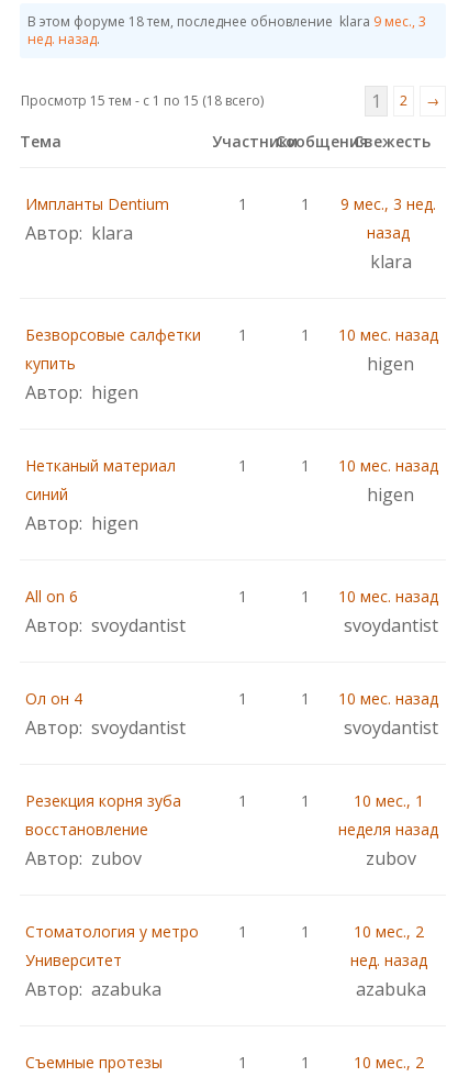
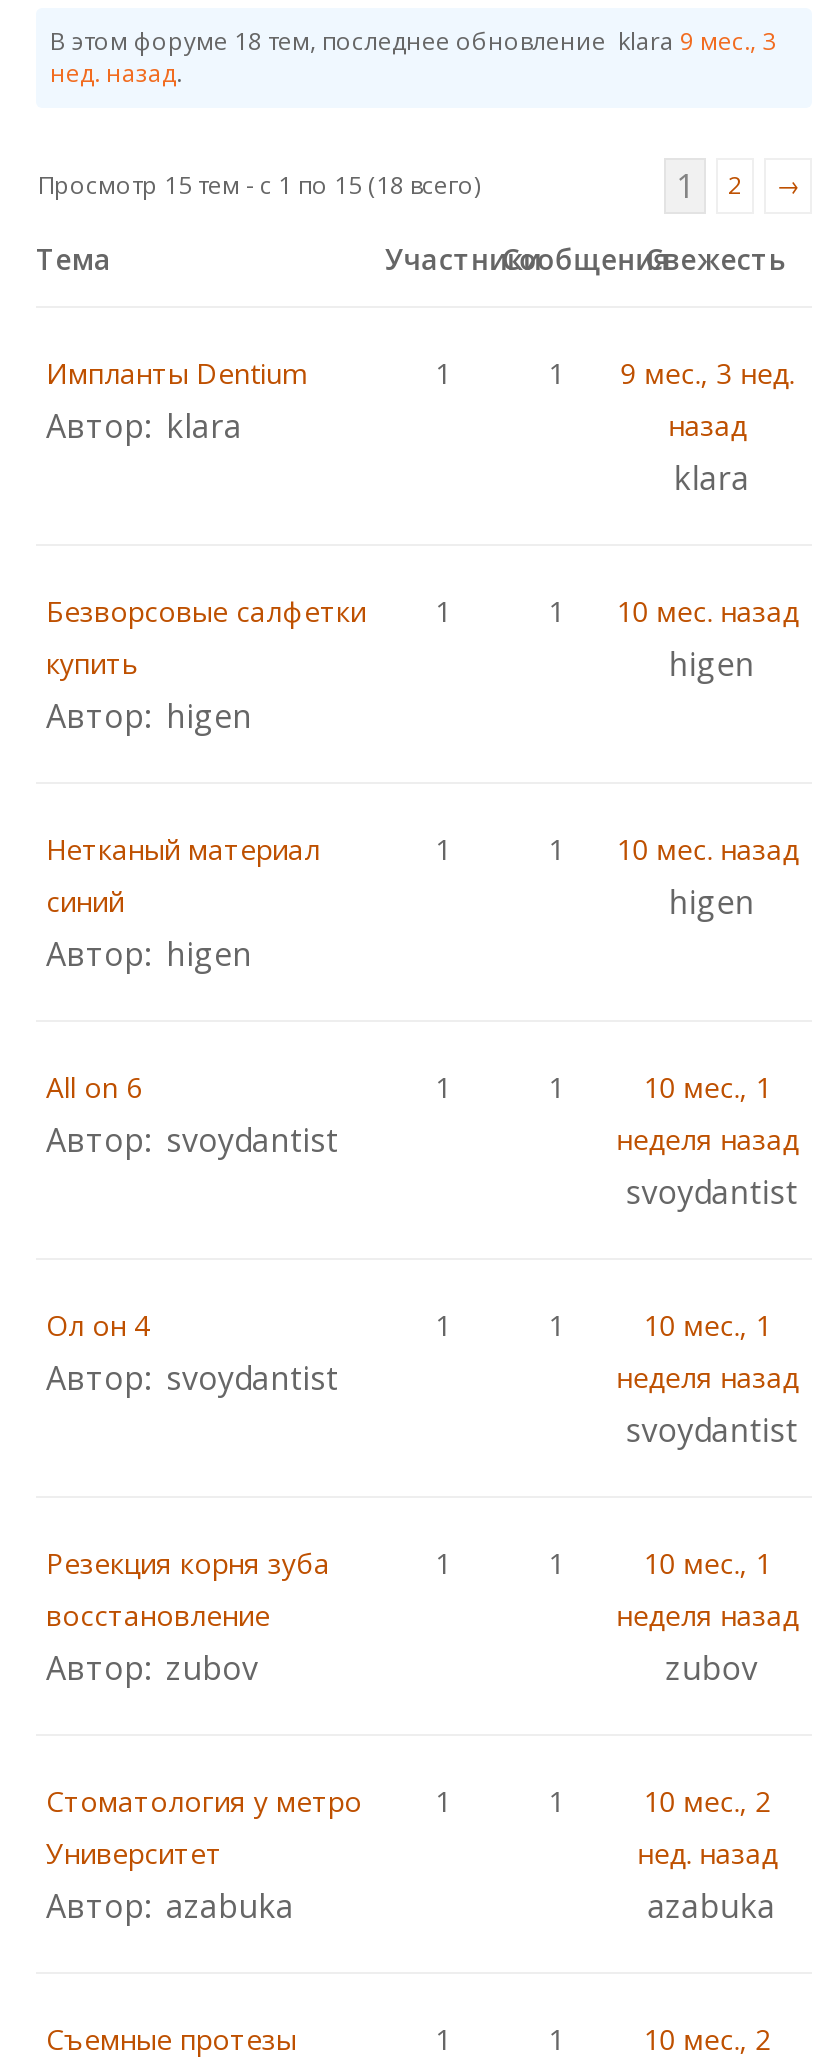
[339,586,438,607] 10 мес. назад -> [616,1068,798,1158] 10 мес., 1 | неделя назад
[339,688,438,709] 10 мес. назад -> [616,1306,798,1396] 10 мес., 1 | неделя назад

